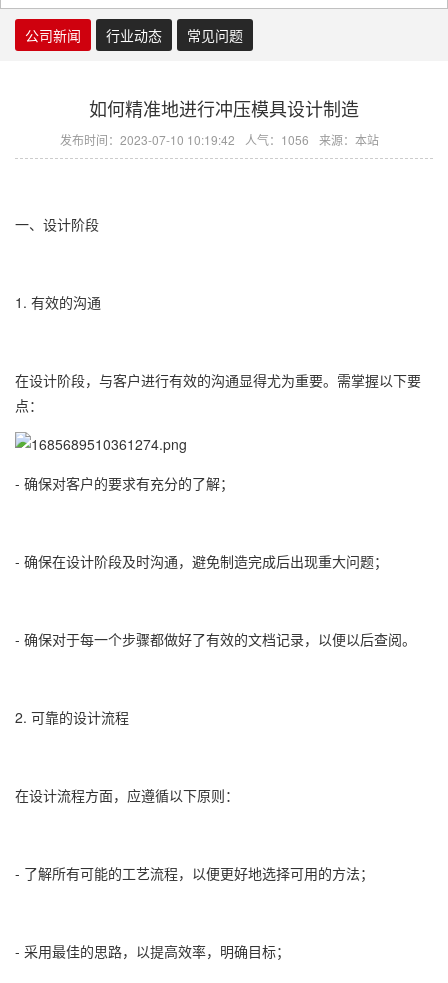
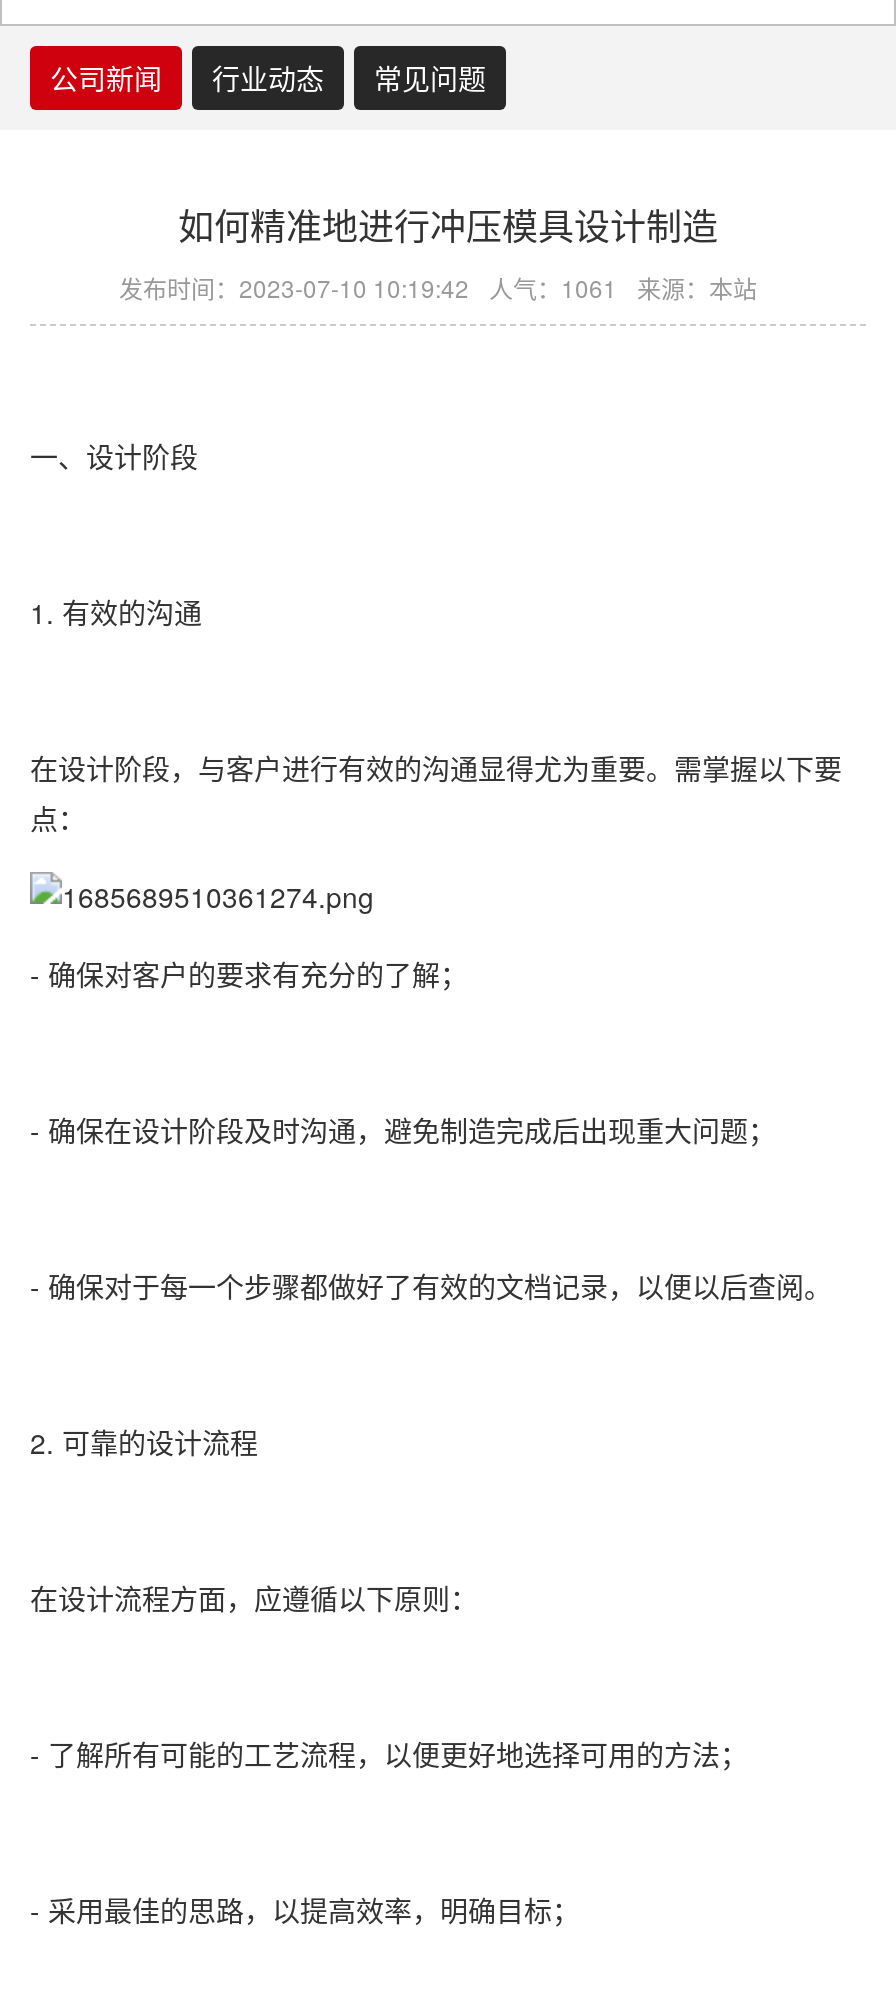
[59,131,378,148] 发布时间：2023-07-10 10:19:42 人气：1056 来源：本站 -> [119,270,757,304] 发布时间：2023-07-10 10:19:42 人气：1061 来源：本站

